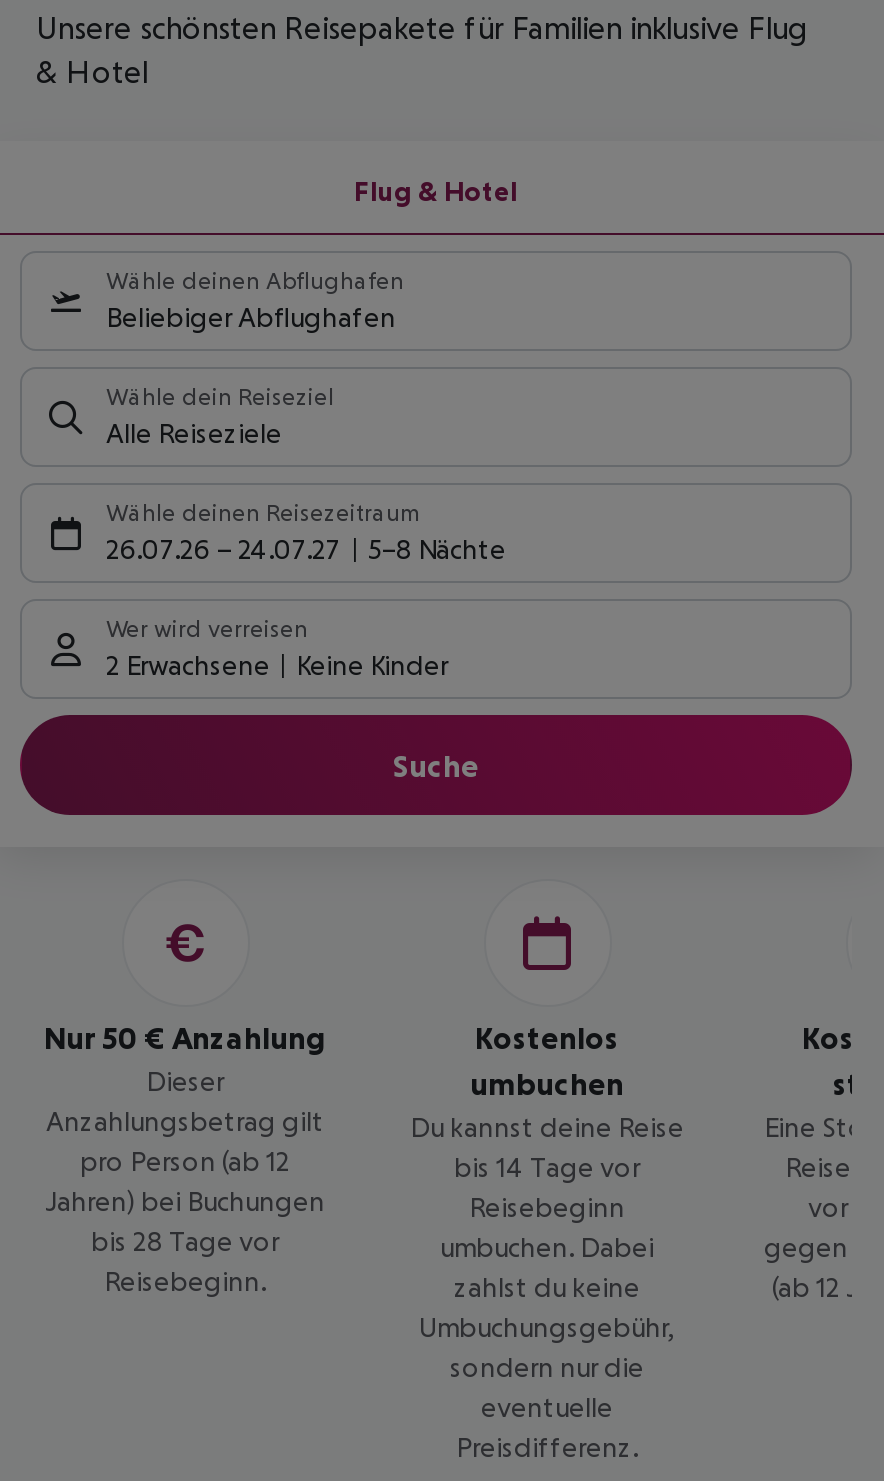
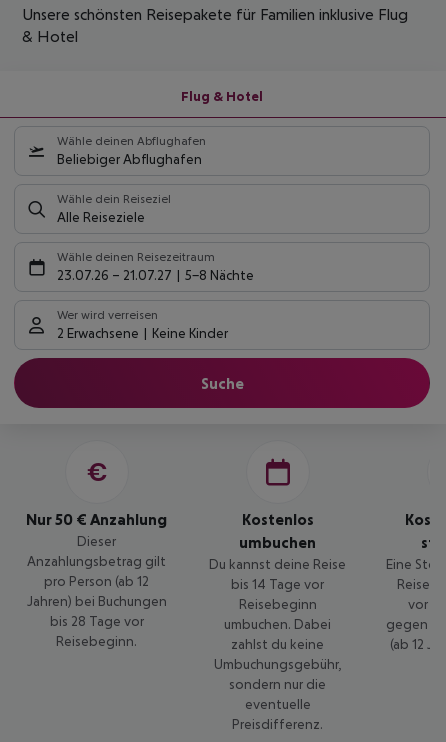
[106,533,504,565] 26.07.26 – 24.07.27 5-8 Nächte -> [57,267,253,283] 23.07.26 – 21.07.27 5-8 Nächte

